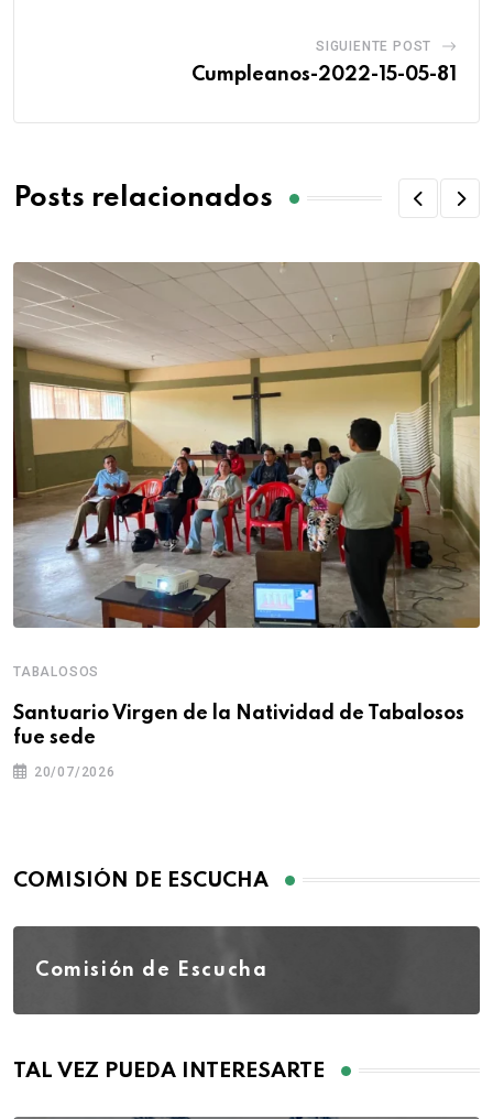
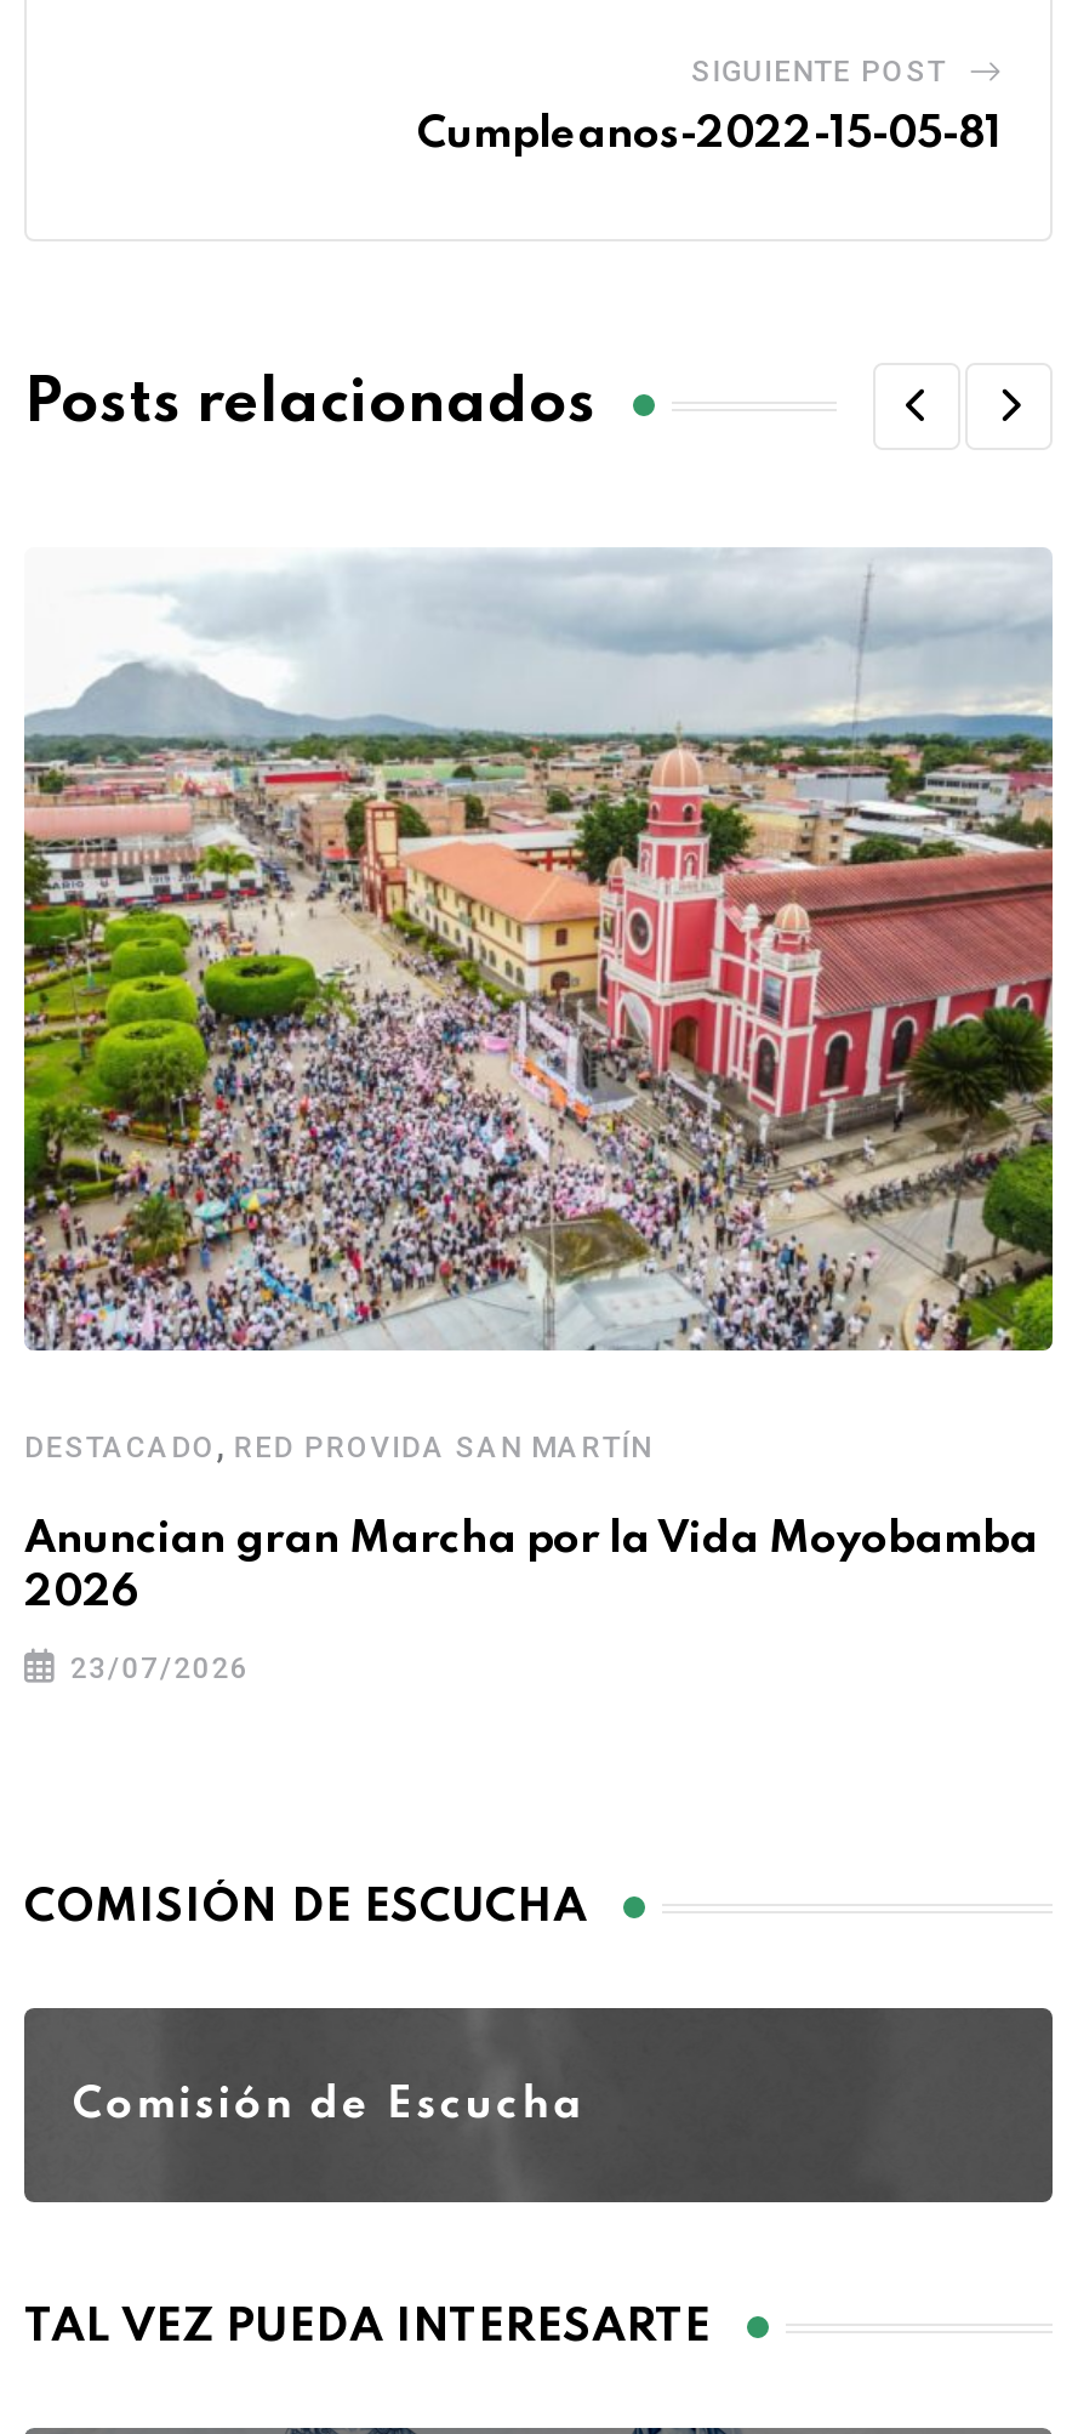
[12,261,481,679] [image] | TABALOSOS -> [22,546,1055,1467] [image] | DESTACADO, RED PROVIDA SAN MARTÍN
[13,703,464,748] Santuario Virgen de la Natividad de Tabalosos | fue sede -> [24,1518,1038,1615] Anuncian gran Marcha por la Vida Moyobamba | 2026
[34,764,115,779] 20/07/2026 -> [70,1652,249,1686] 23/07/2026

